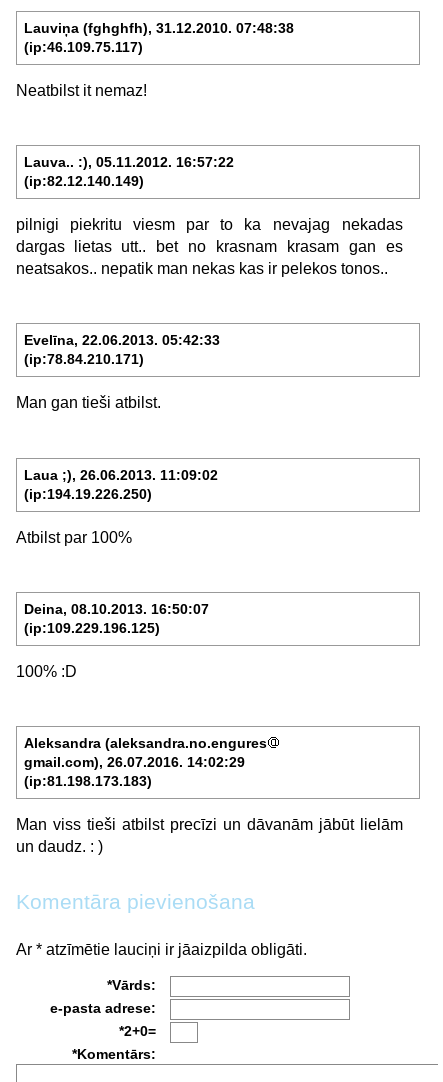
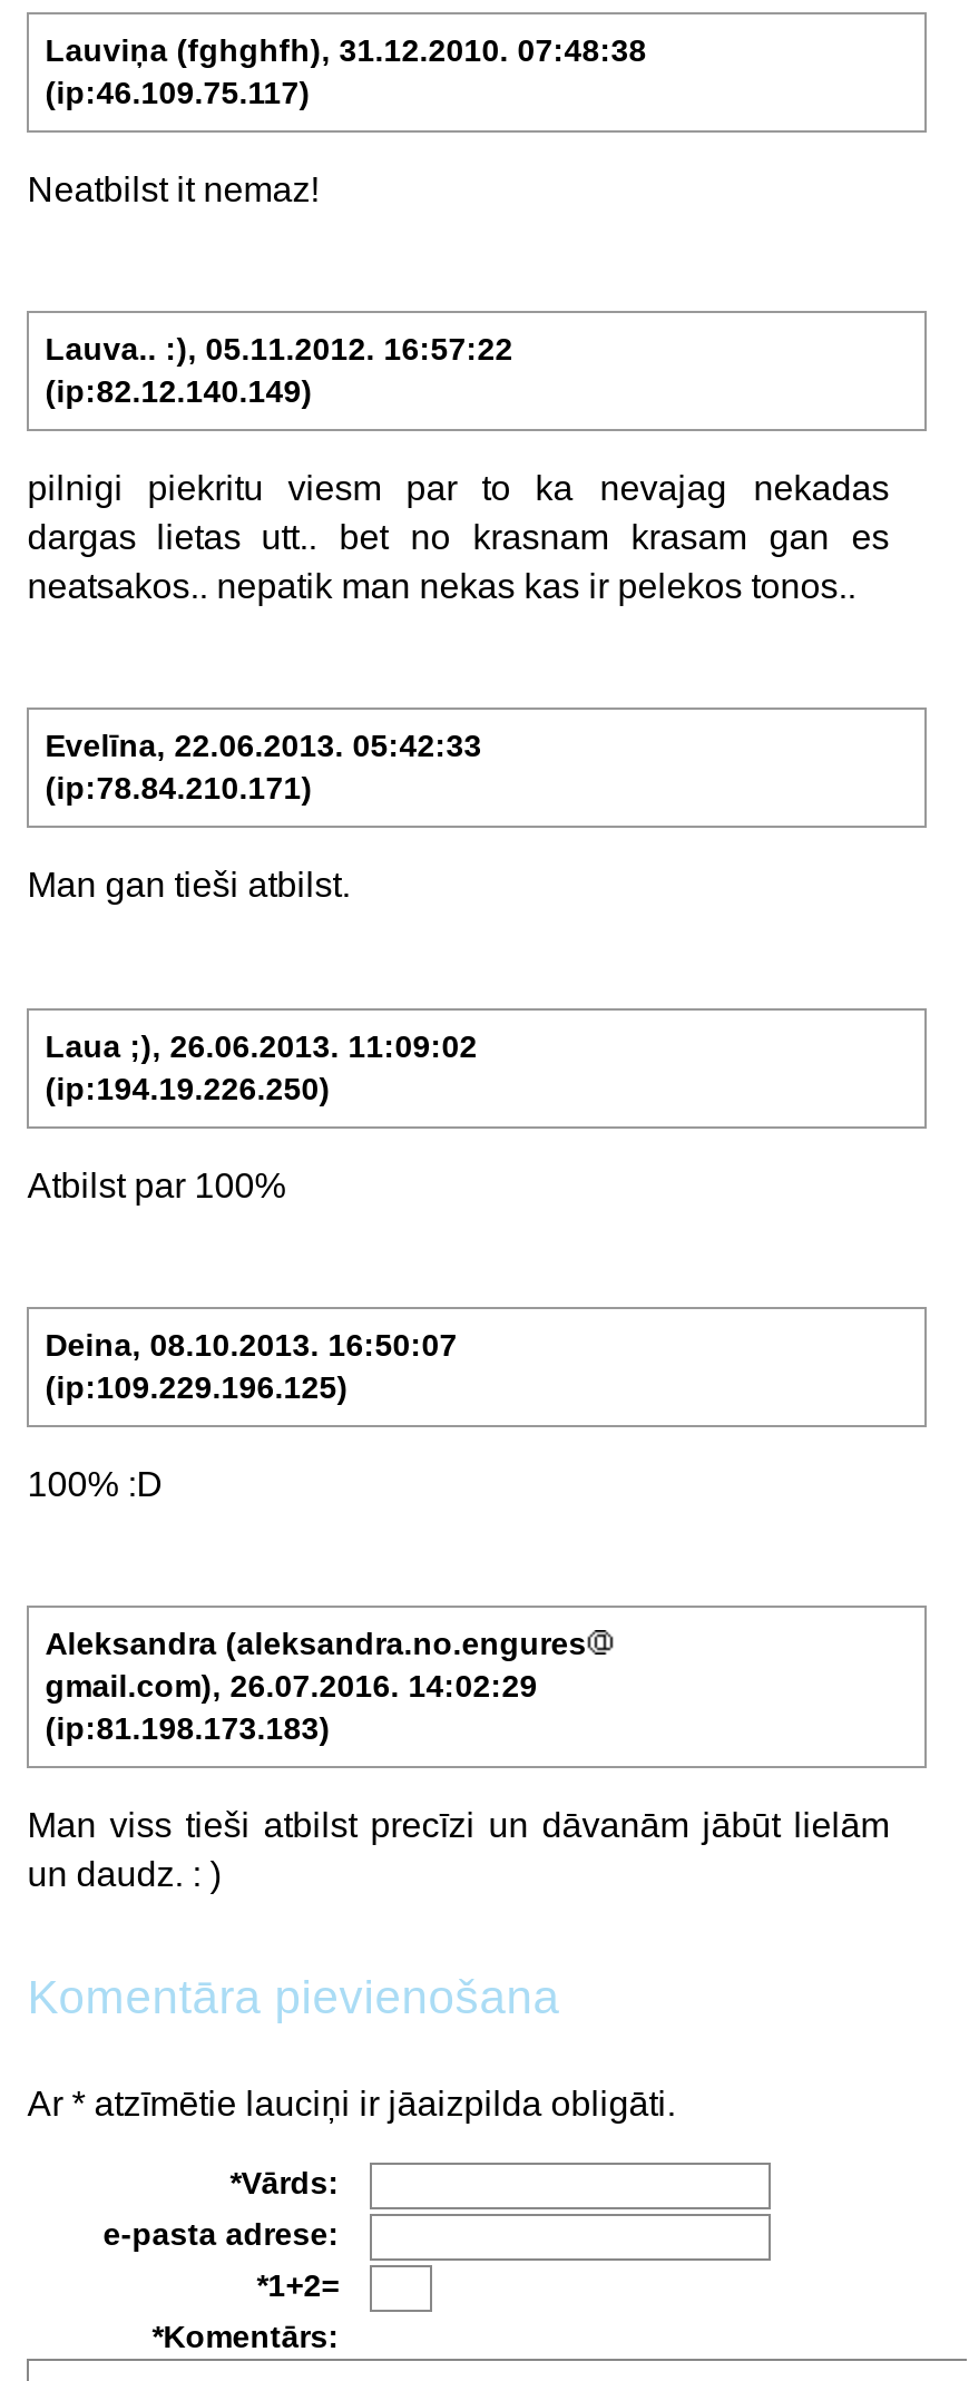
[119,1023,156,1039] *2+0= -> [257,2267,339,2303] *1+2=

